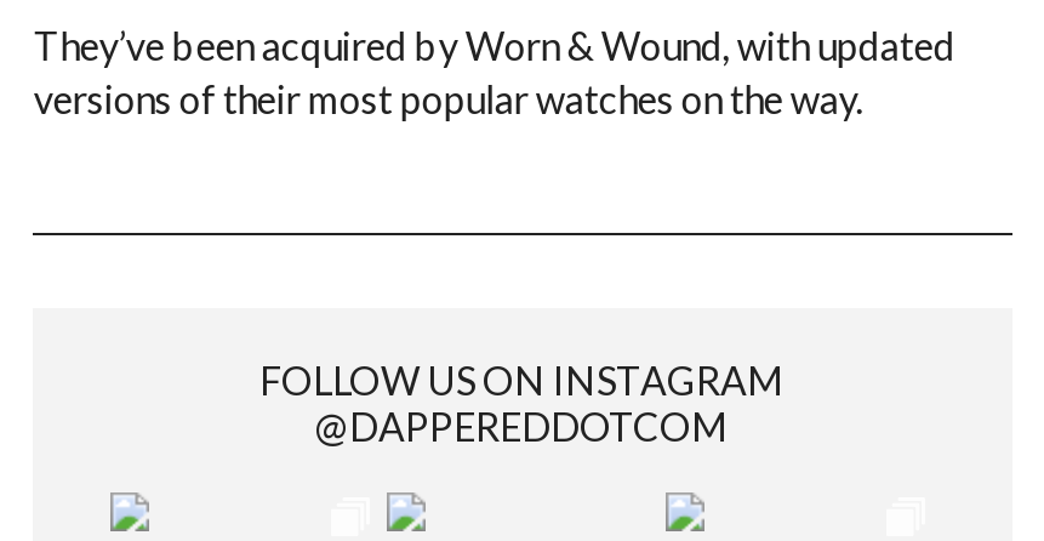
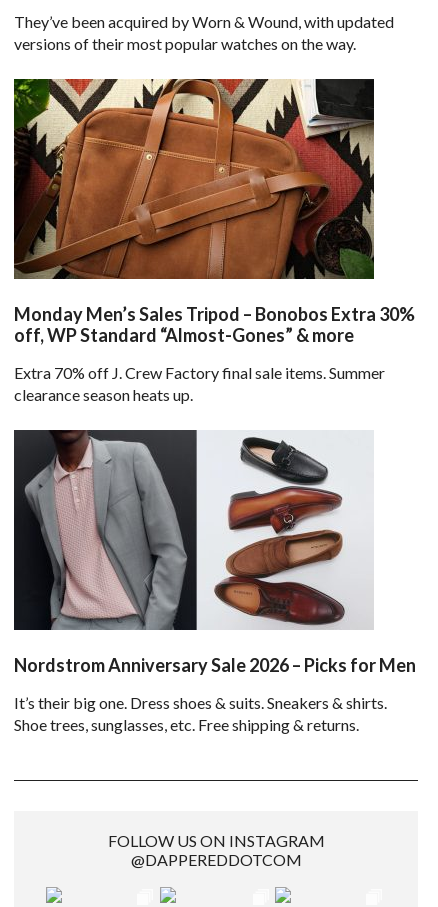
none -> [13,78,415,404] [image] | Monday Men’s Sales Tripod – Bonobos Extra 30% | off, WP Standard “Almost-Gones” & more | Extra 70% off J. Crew Factory final sale items. Summer | clearance season heats up.
none -> [13,429,416,734] [image] | Nordstrom Anniversary Sale 2026 – Picks for Men | It’s their big one. Dress shoes & suits. Sneakers & shirts. | Shoe trees, sunglasses, etc. Free shipping & returns.
none -> [213,436,372,629] [image]

